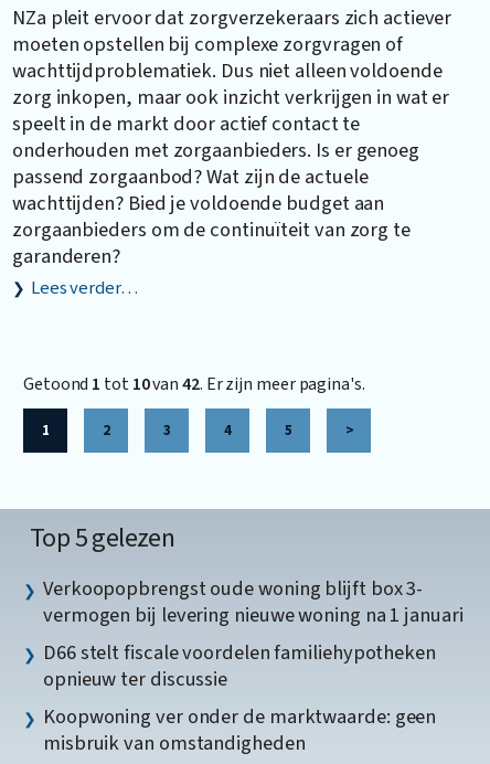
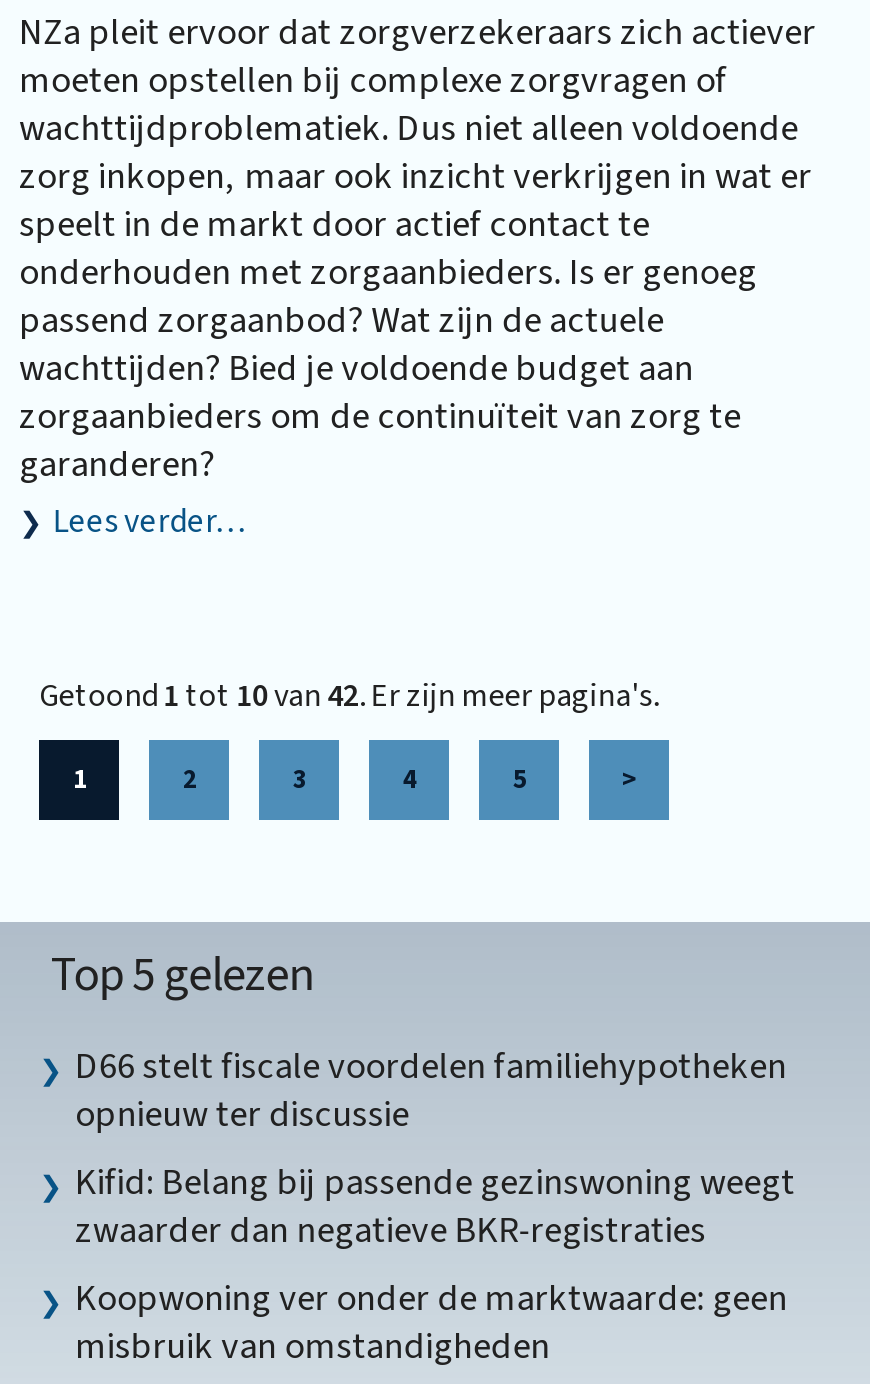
[43,574,463,629] Verkoopopbrengst oude woning blijft box 3- | vermogen bij levering nieuwe woning na 1 januari -> none
moved [43,638,436,693] -> [75,1040,787,1140]: D66 stelt fiscale voordelen familiehypotheken | opnieuw ter discussie
none -> [75,1156,795,1256] Kifid: Belang bij passende gezinswoning weegt | zwaarder dan negatieve BKR-registraties

